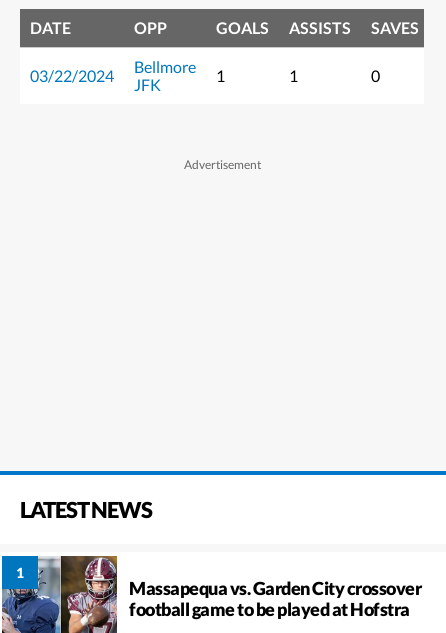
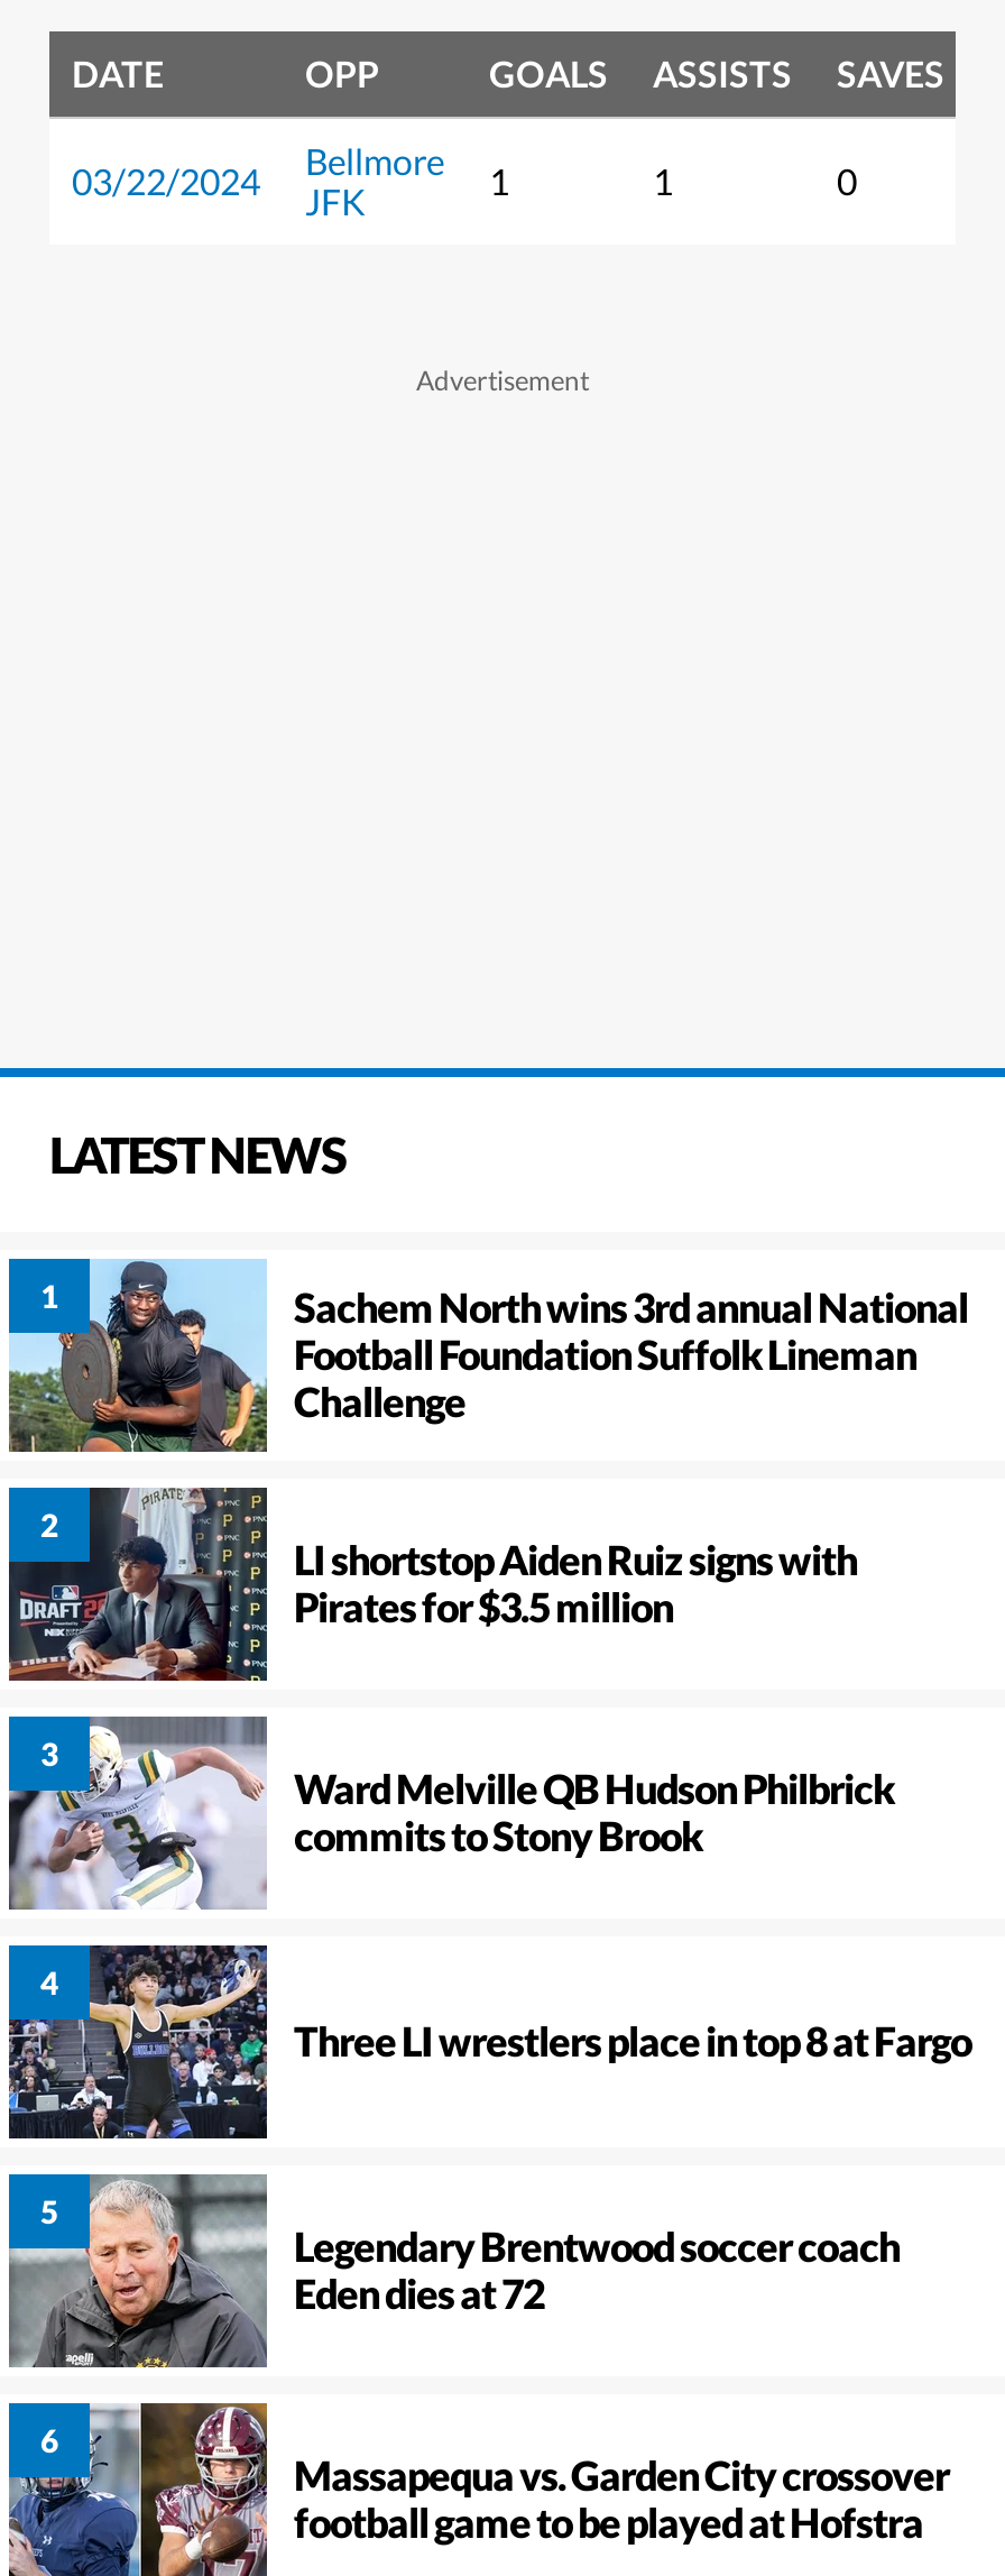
none -> [7,1714,894,1912] [image] | Ward Melville QB Hudson Philbrick | commits to Stony Brook
none -> [7,1943,971,2141] [image] | Three LI wrestlers place in top 8 at Fargo
none -> [7,2172,900,2370] [image] | Legendary Brentwood soccer coach | Eden dies at 72
none -> [7,1485,267,1683] [image]
none -> [9,1259,968,1631] [image] | Sachem North wins 3rd annual National | Football Foundation Suffolk Lineman | Challenge | LI shortstop Aiden Ruiz signs with | Pirates for $3.5 million

